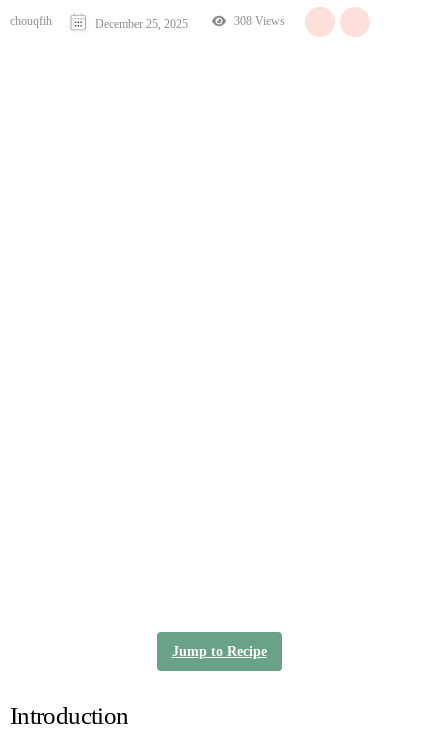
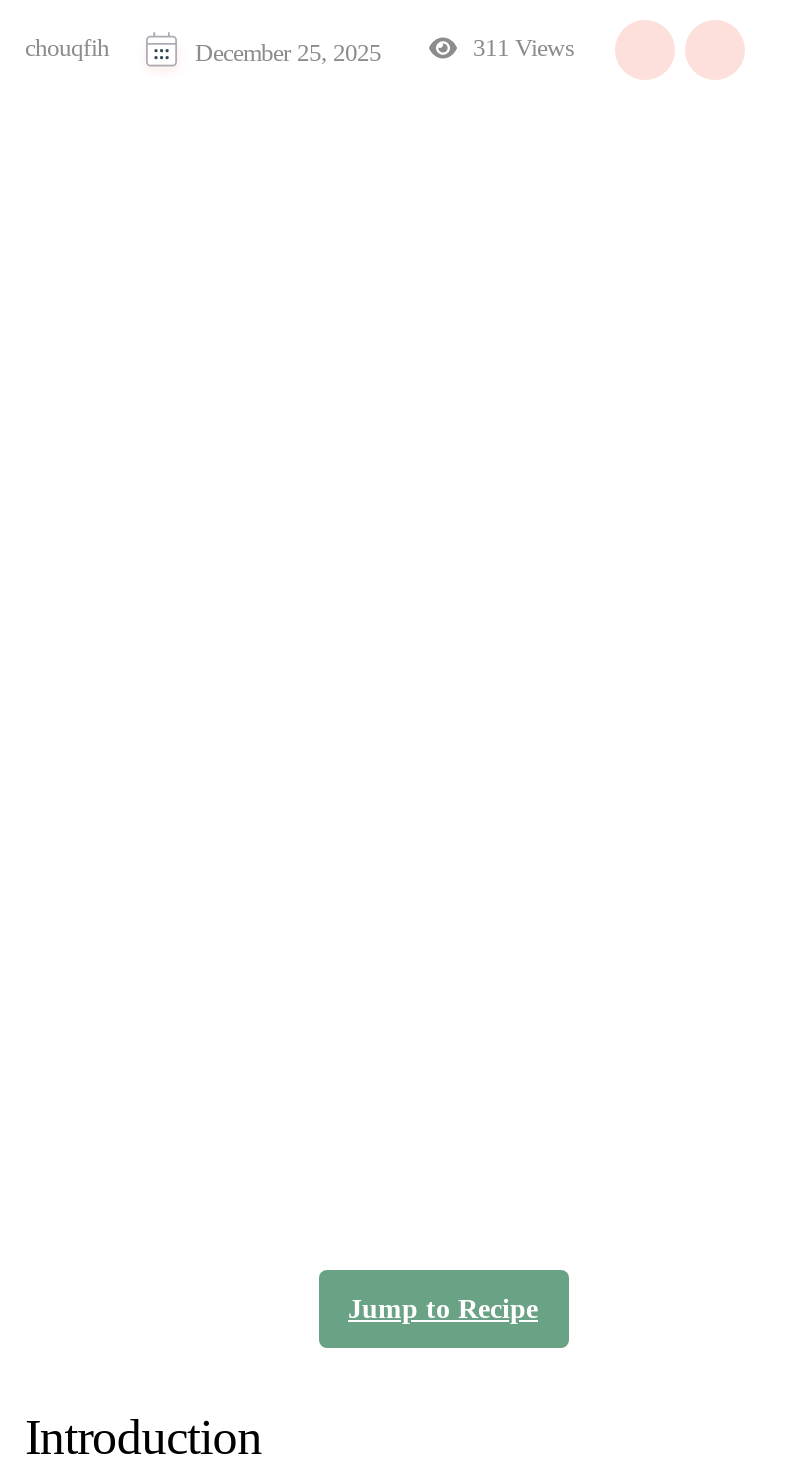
[231,14,285,28] 308 Views -> [467,35,575,63] 311 Views

